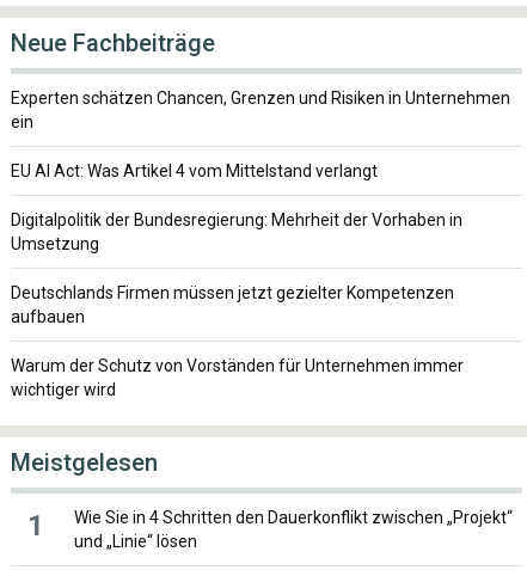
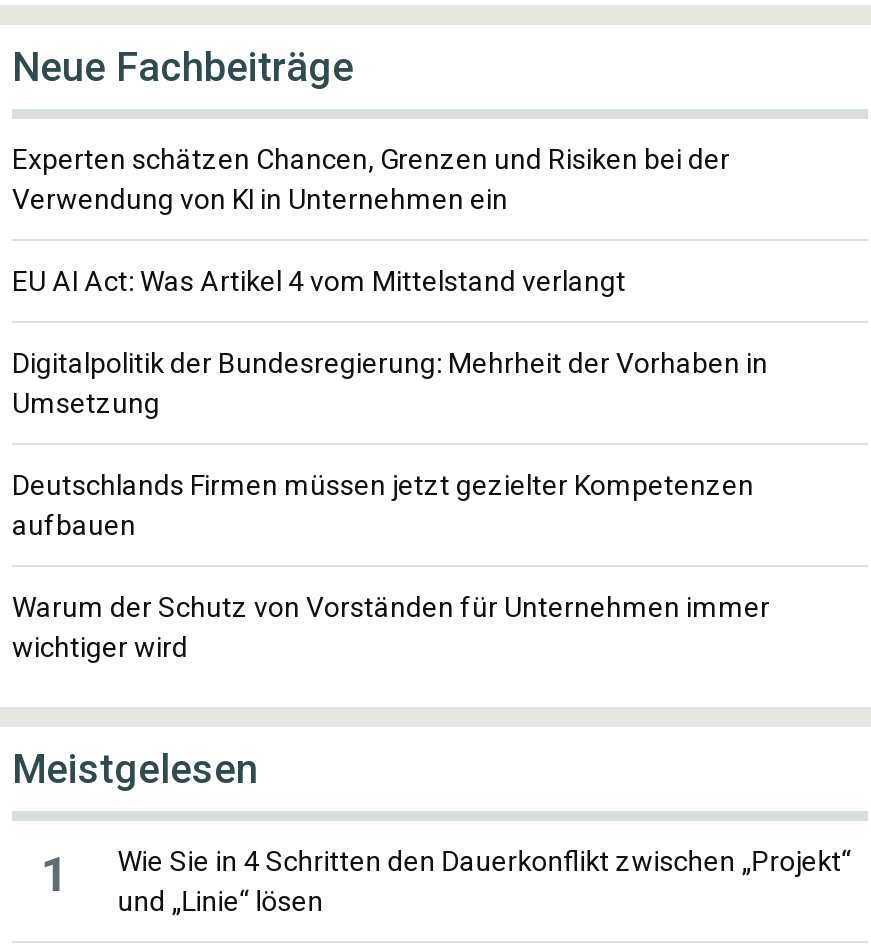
[11,89,510,132] Experten schätzen Chancen, Grenzen und Risiken in Unternehmen | ein -> [12,144,730,216] Experten schätzen Chancen, Grenzen und Risiken bei der | Verwendung von KI in Unternehmen ein

